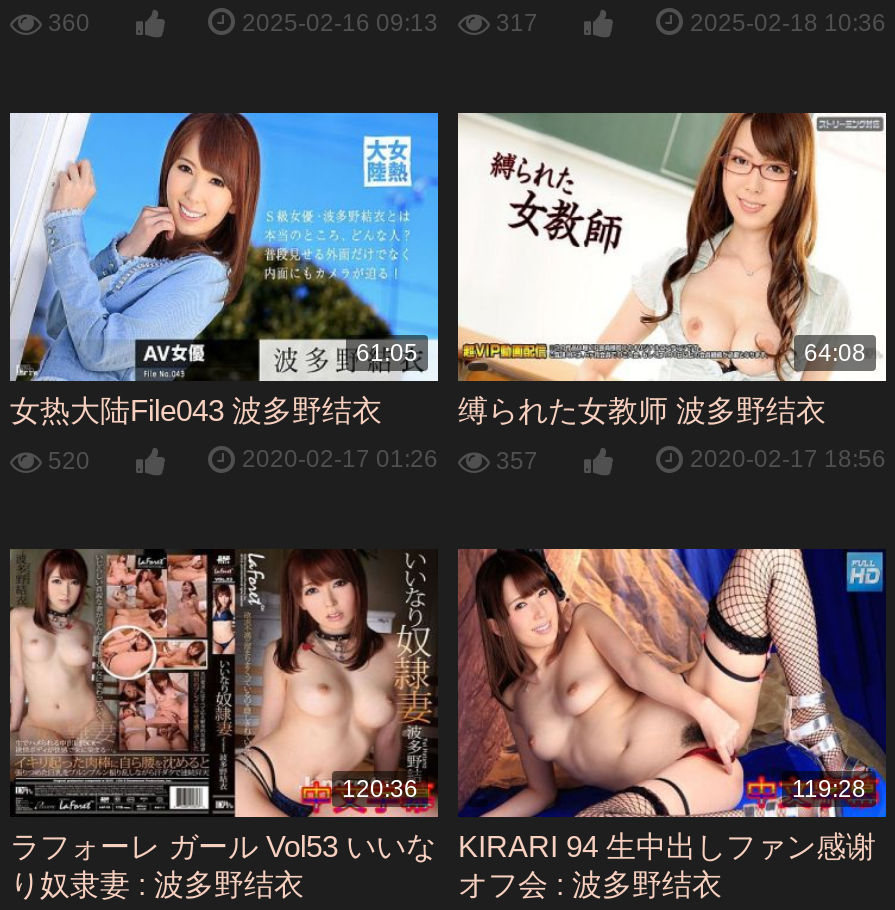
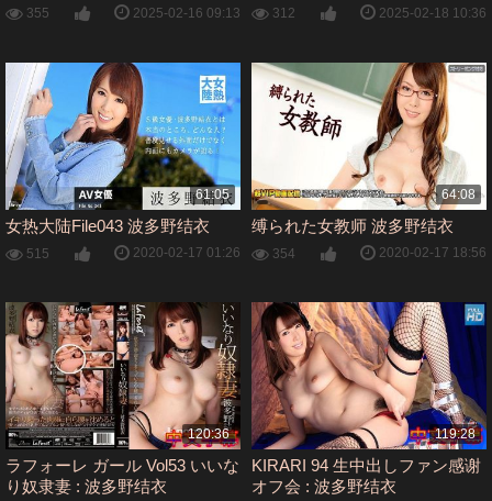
[42,10,90,38] 360 -> [23,6,49,21] 355
[236,8,538,38] 2025-02-16 09:13 317 -> [130,5,295,21] 2025-02-16 09:13 312
[42,447,90,475] 520 -> [23,246,49,261] 515
[236,445,538,475] 2020-02-17 01:26 357 -> [130,245,295,261] 2020-02-17 01:26 354

